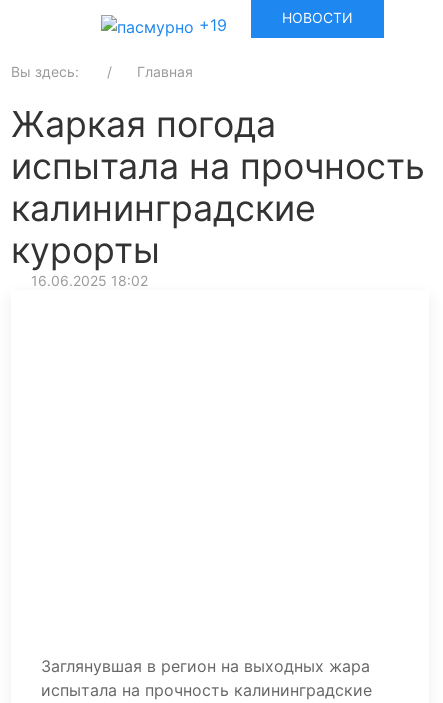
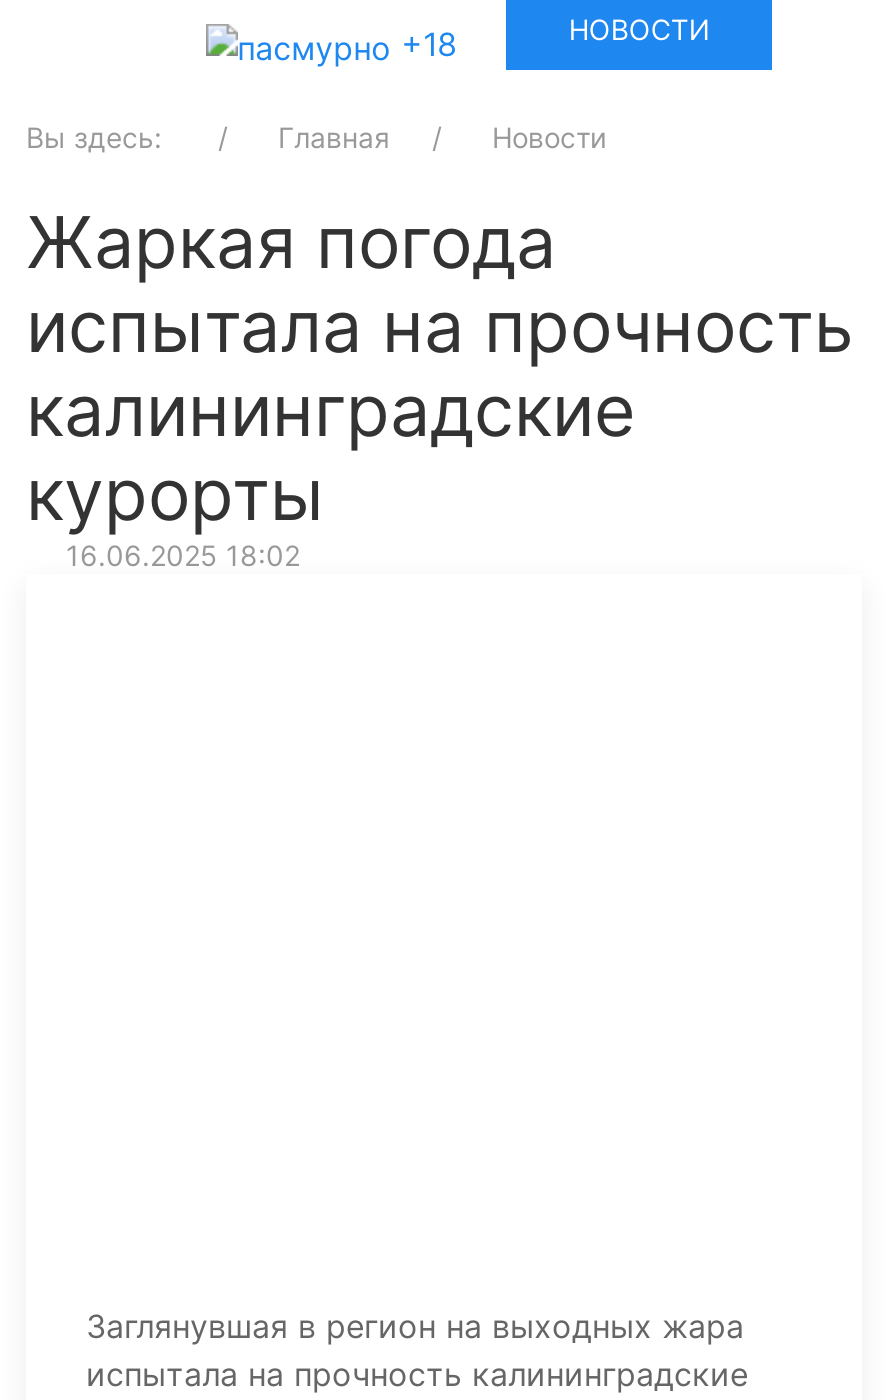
[194,15,227,35] +19 -> [391,24,457,64] +18
none -> [492,120,606,154] Новости

